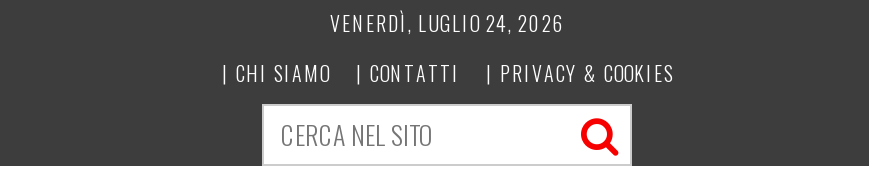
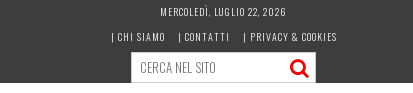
[330,8,566,38] VENERDÌ, LUGLIO 24, 2026 -> [160,4,287,19] MERCOLEDÌ, LUGLIO 22, 2026

